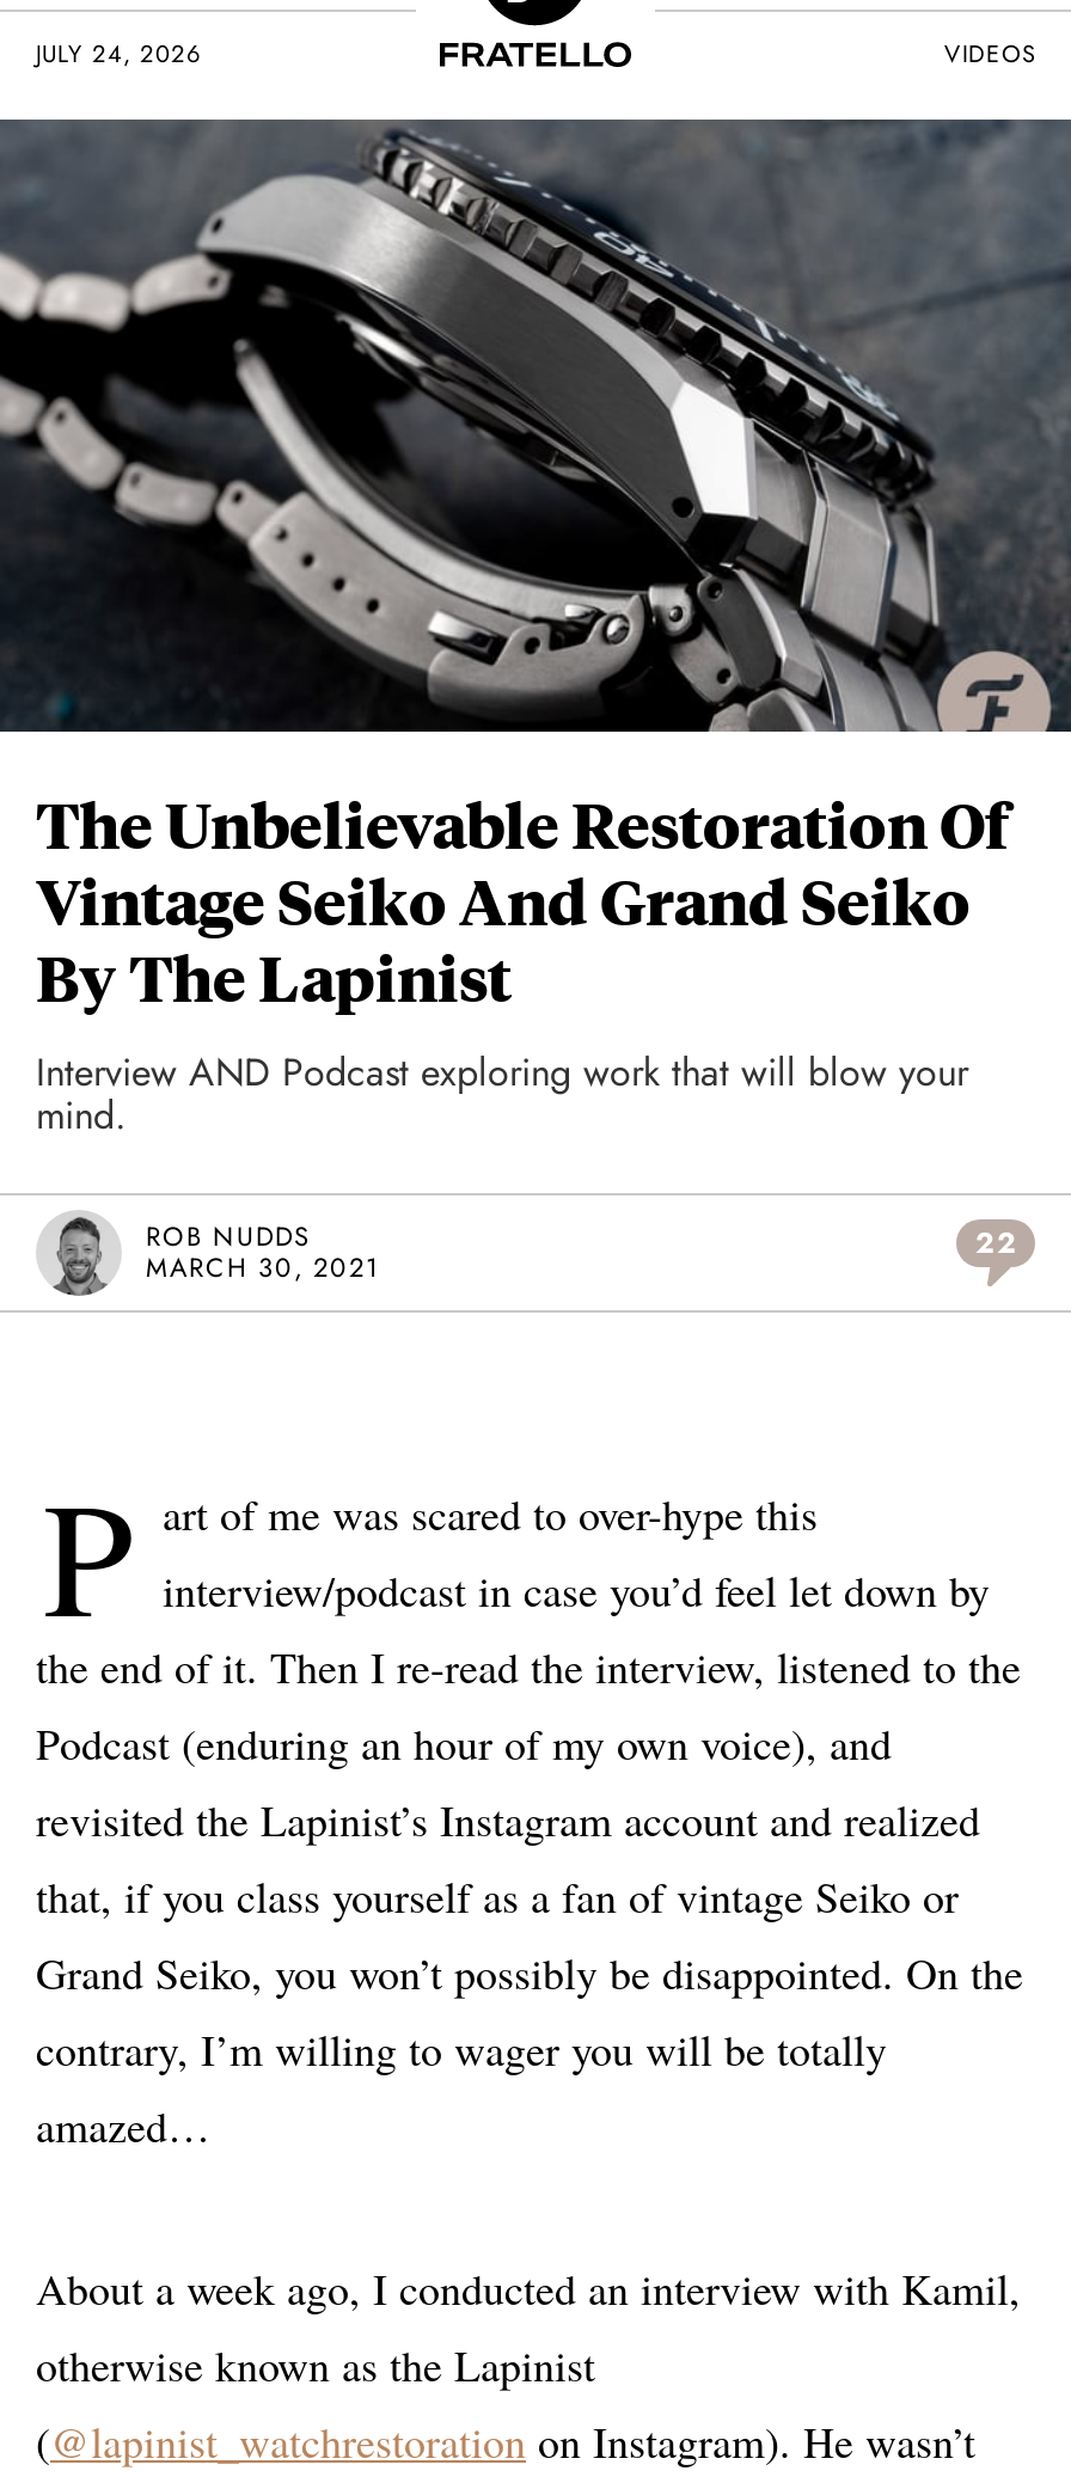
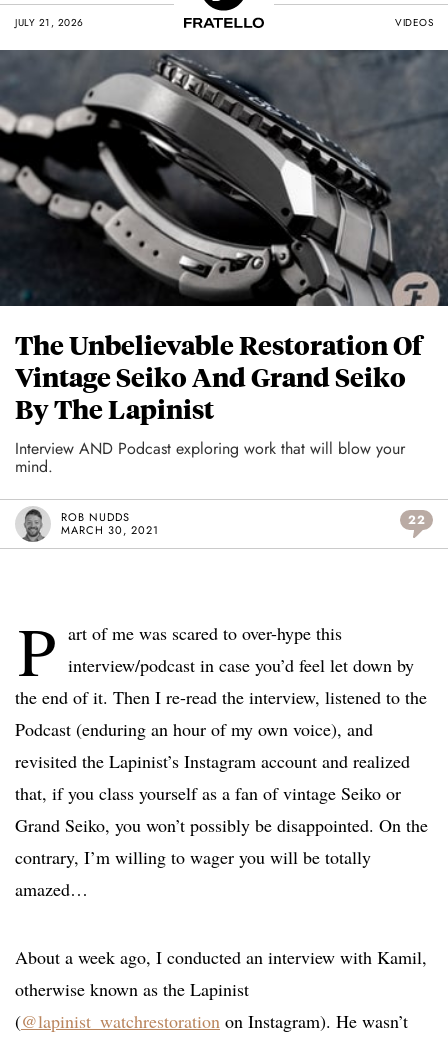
[36,36,202,72] JULY 24, 2026 -> [15,15,83,30] JULY 21, 2026

